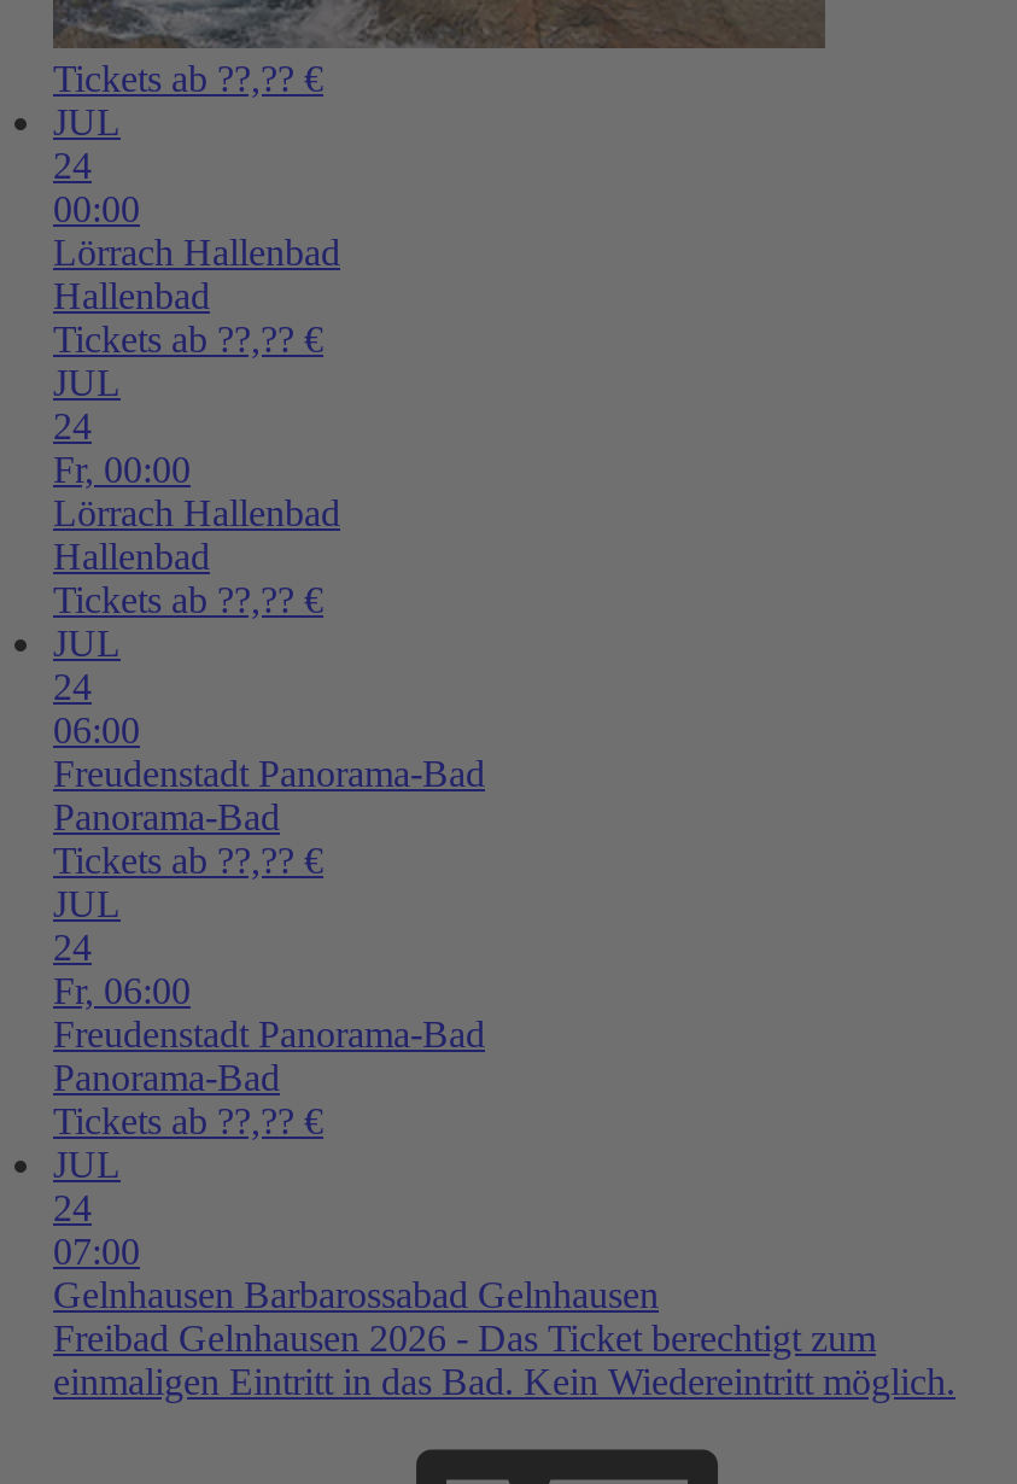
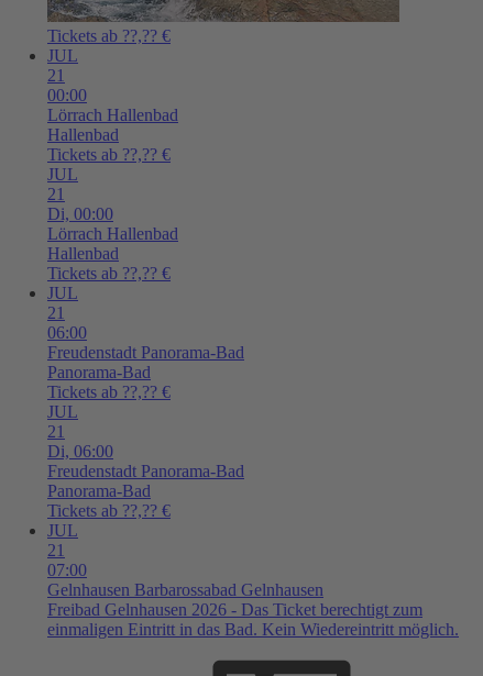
[53,144,92,185] 24 -> [47,66,65,84] 21
[53,405,191,489] 24 | Fr, 00:00 -> [47,184,113,223] 21 | Di, 00:00
[53,666,92,707] 24 -> [47,303,65,322] 21
[53,926,191,1011] 24 | Fr, 06:00 -> [47,422,113,460] 21 | Di, 06:00
[53,1187,92,1228] 24 -> [47,541,65,559] 21

